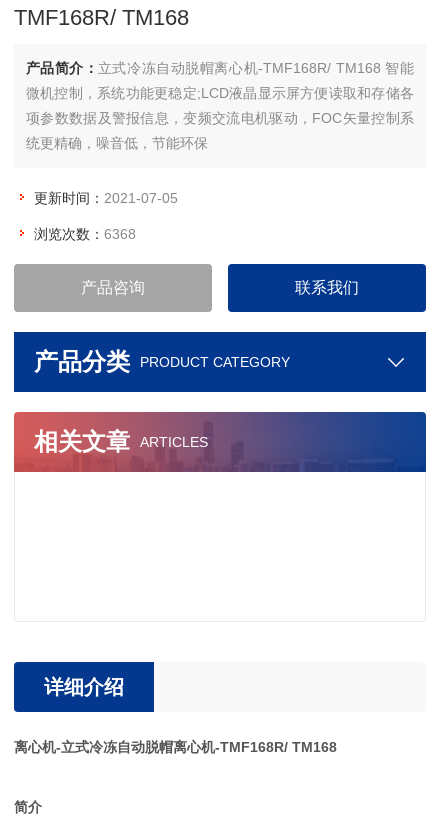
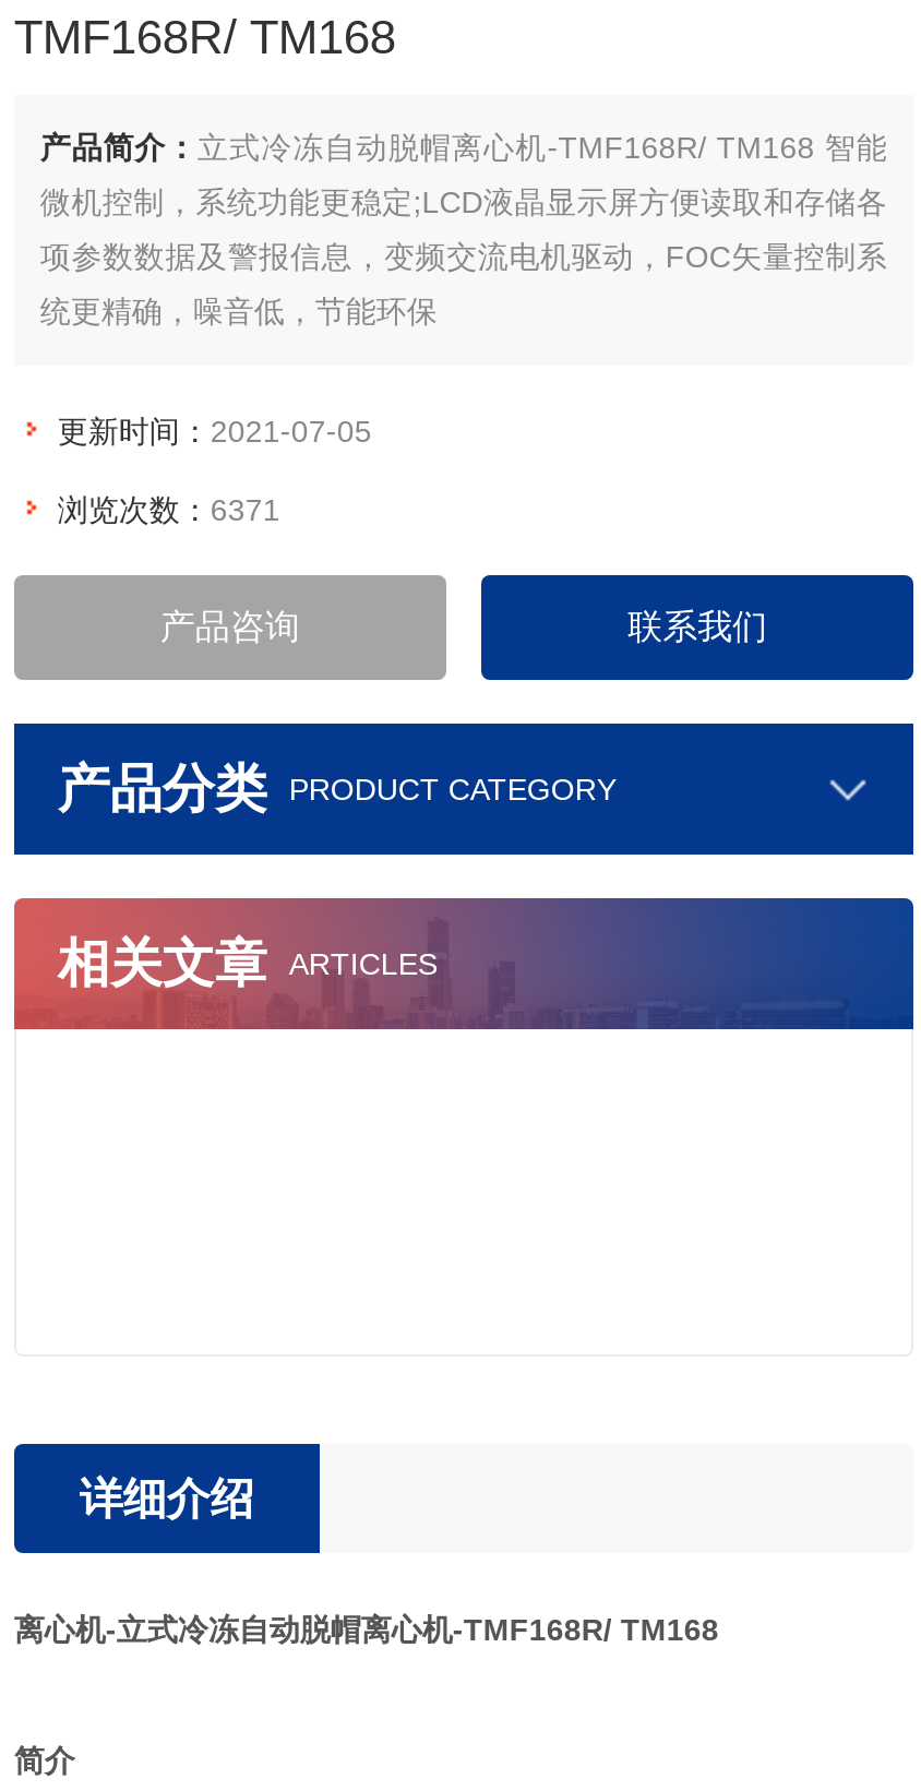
[34,226,136,242] 浏览次数：6368 -> [58,492,280,527] 浏览次数：6371

